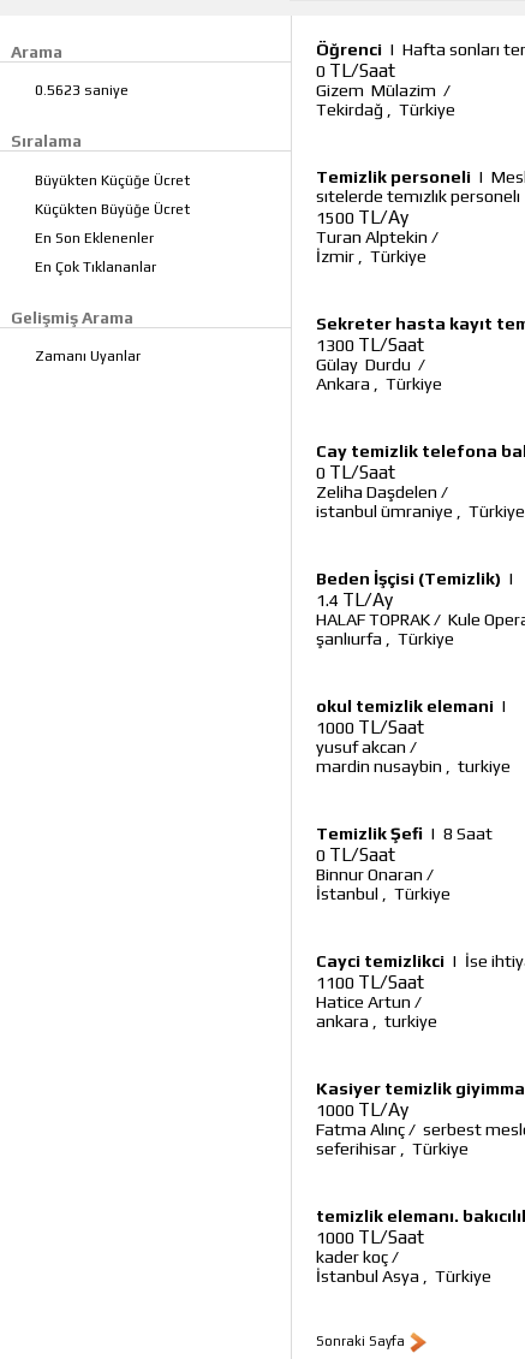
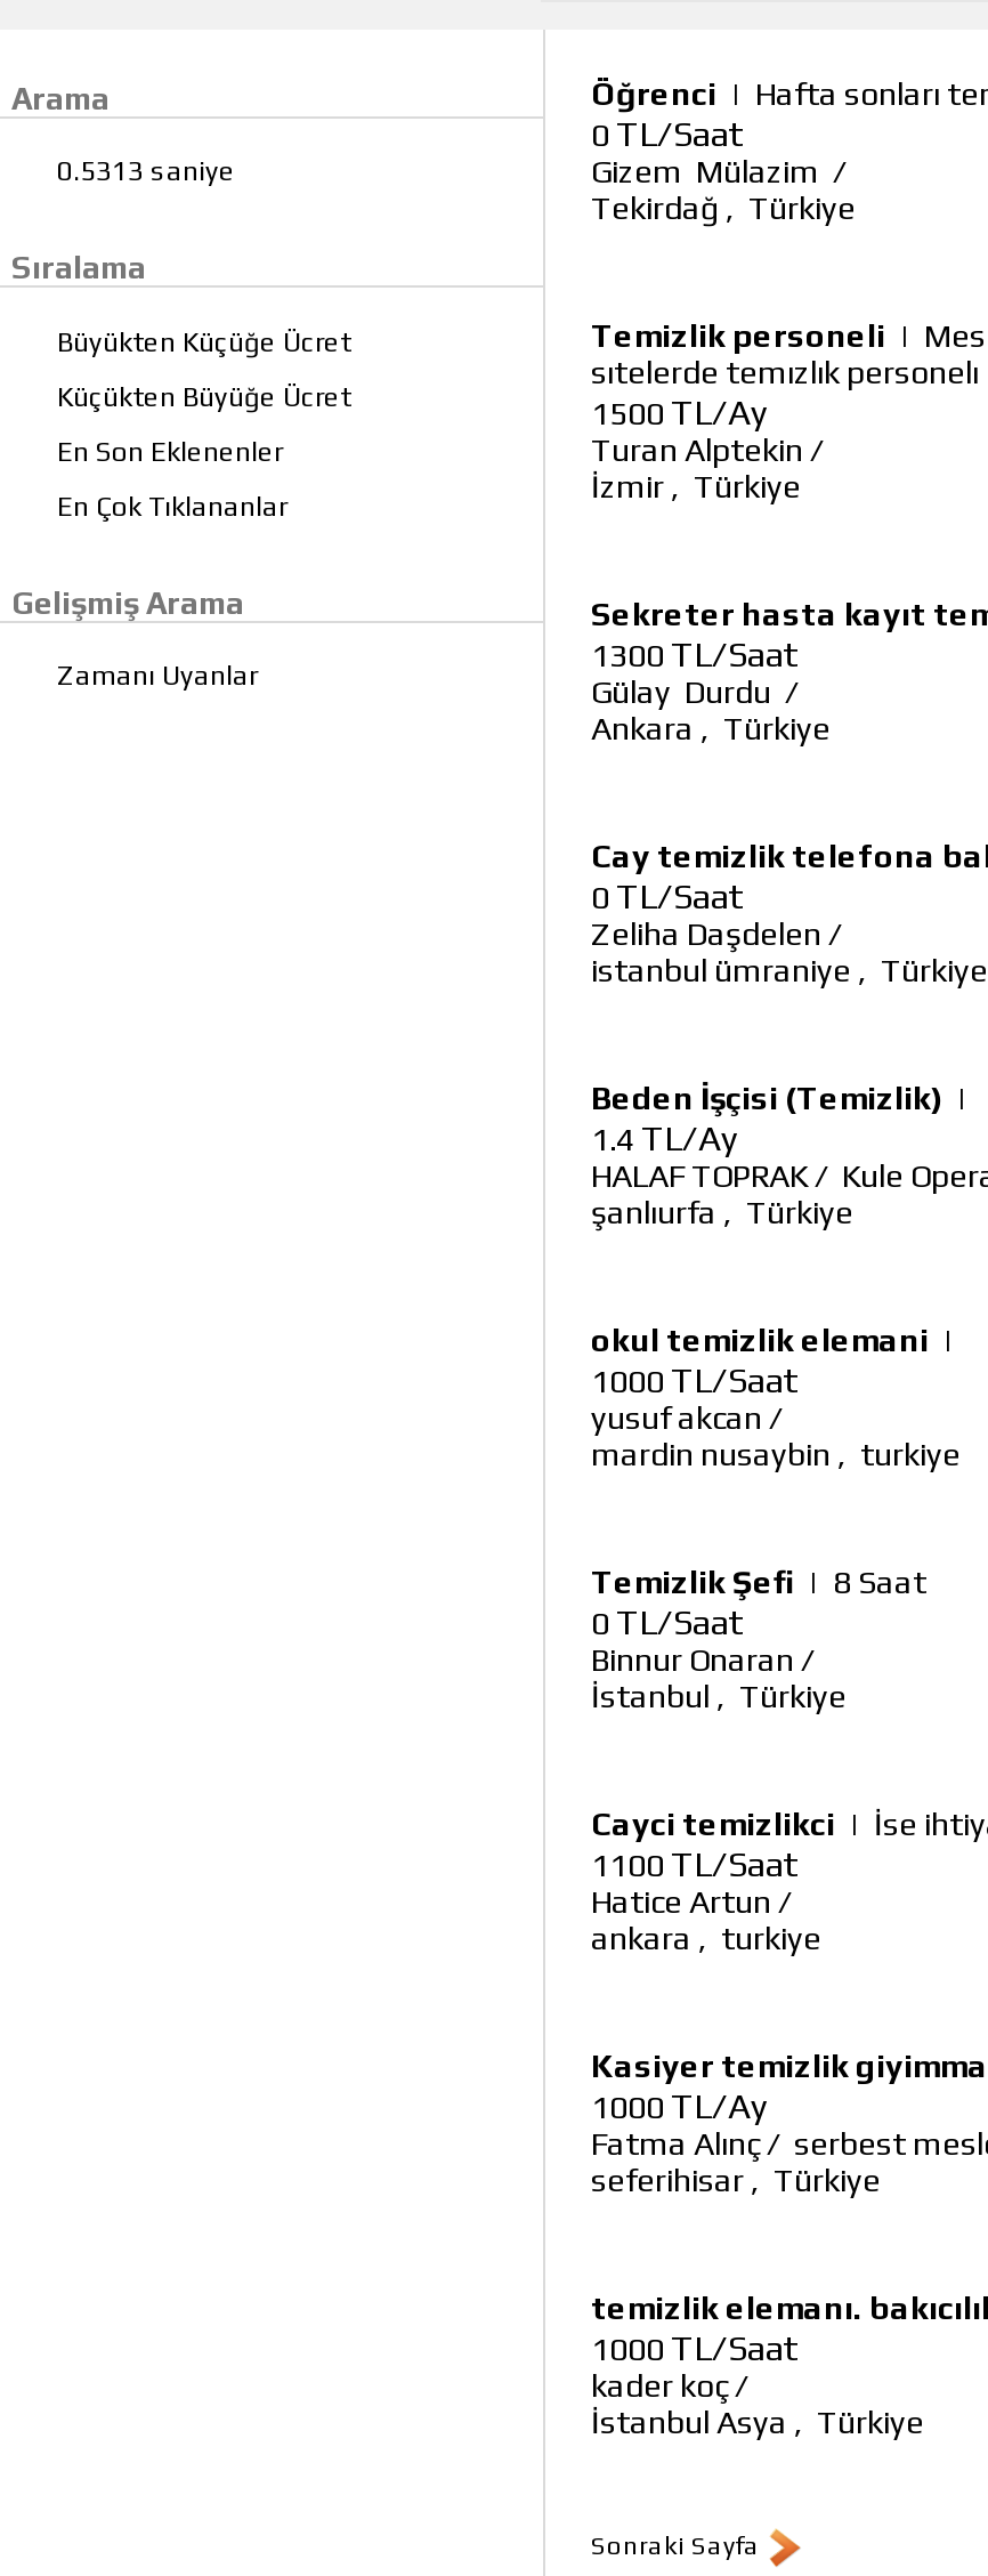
[35,82,129,99] 0.5623 saniye -> [57,156,235,188] 0.5313 saniye

